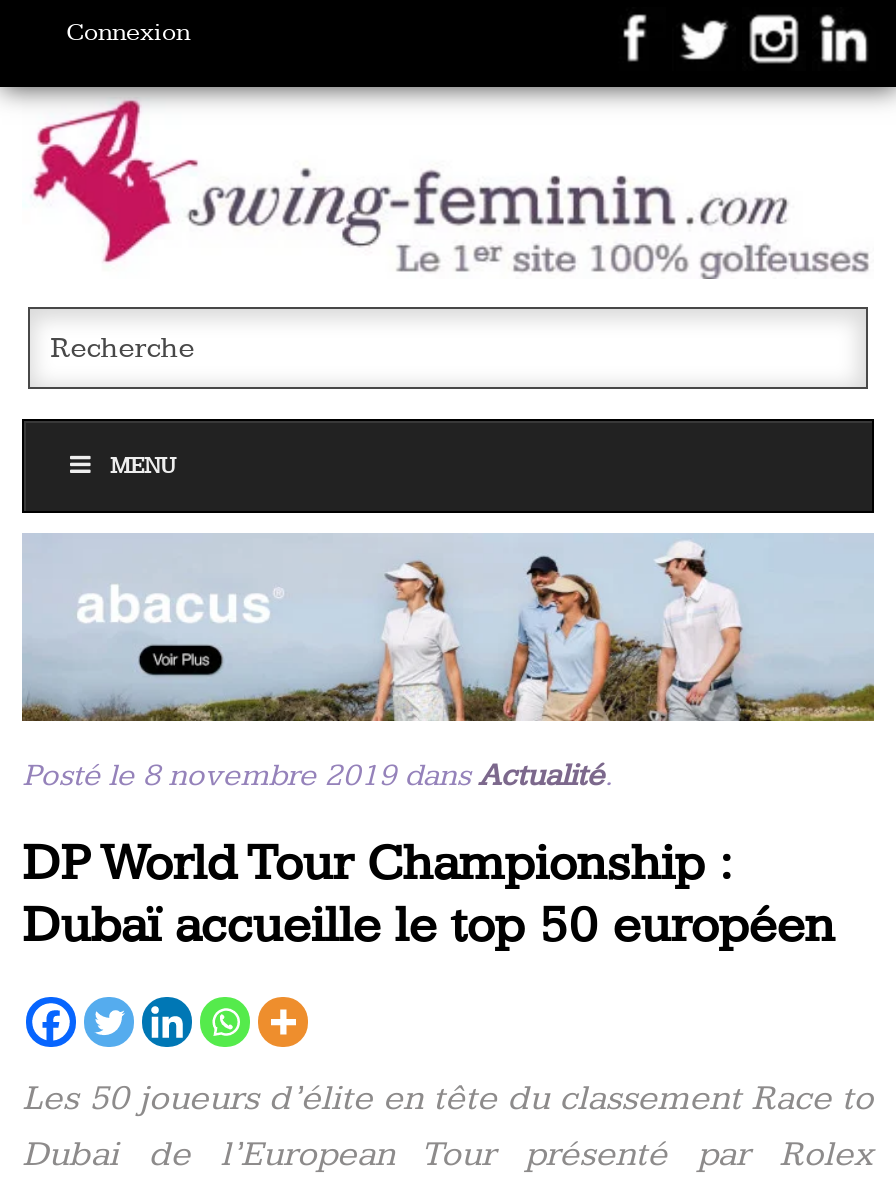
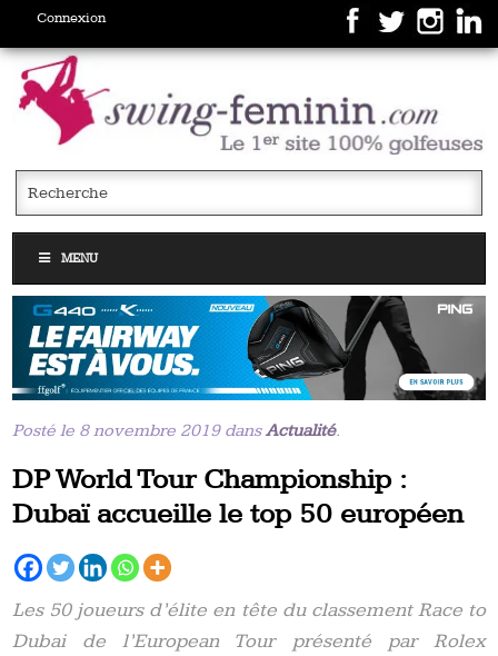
[22,533,876,723] [image] -> [11,295,487,401] [image]

